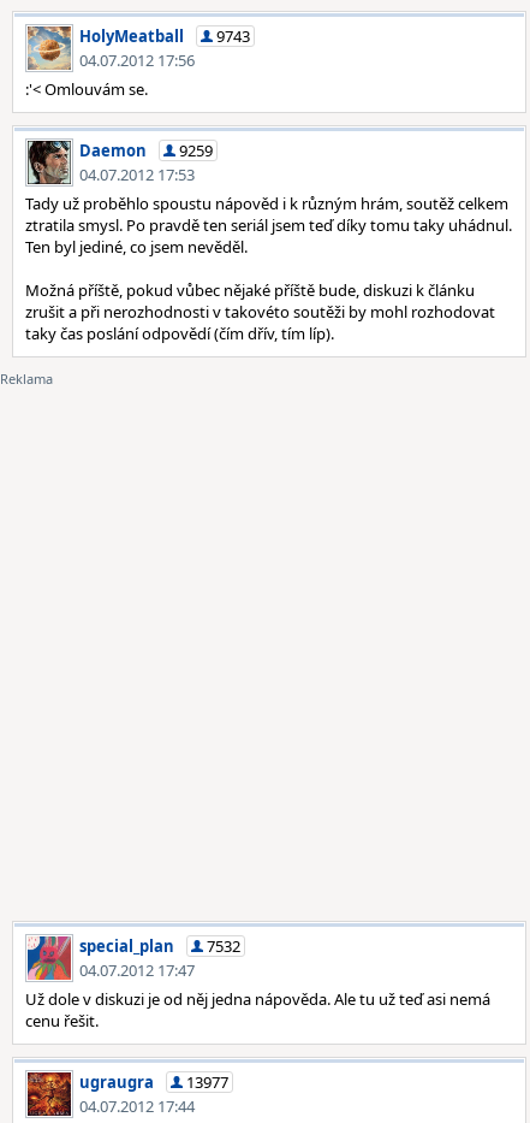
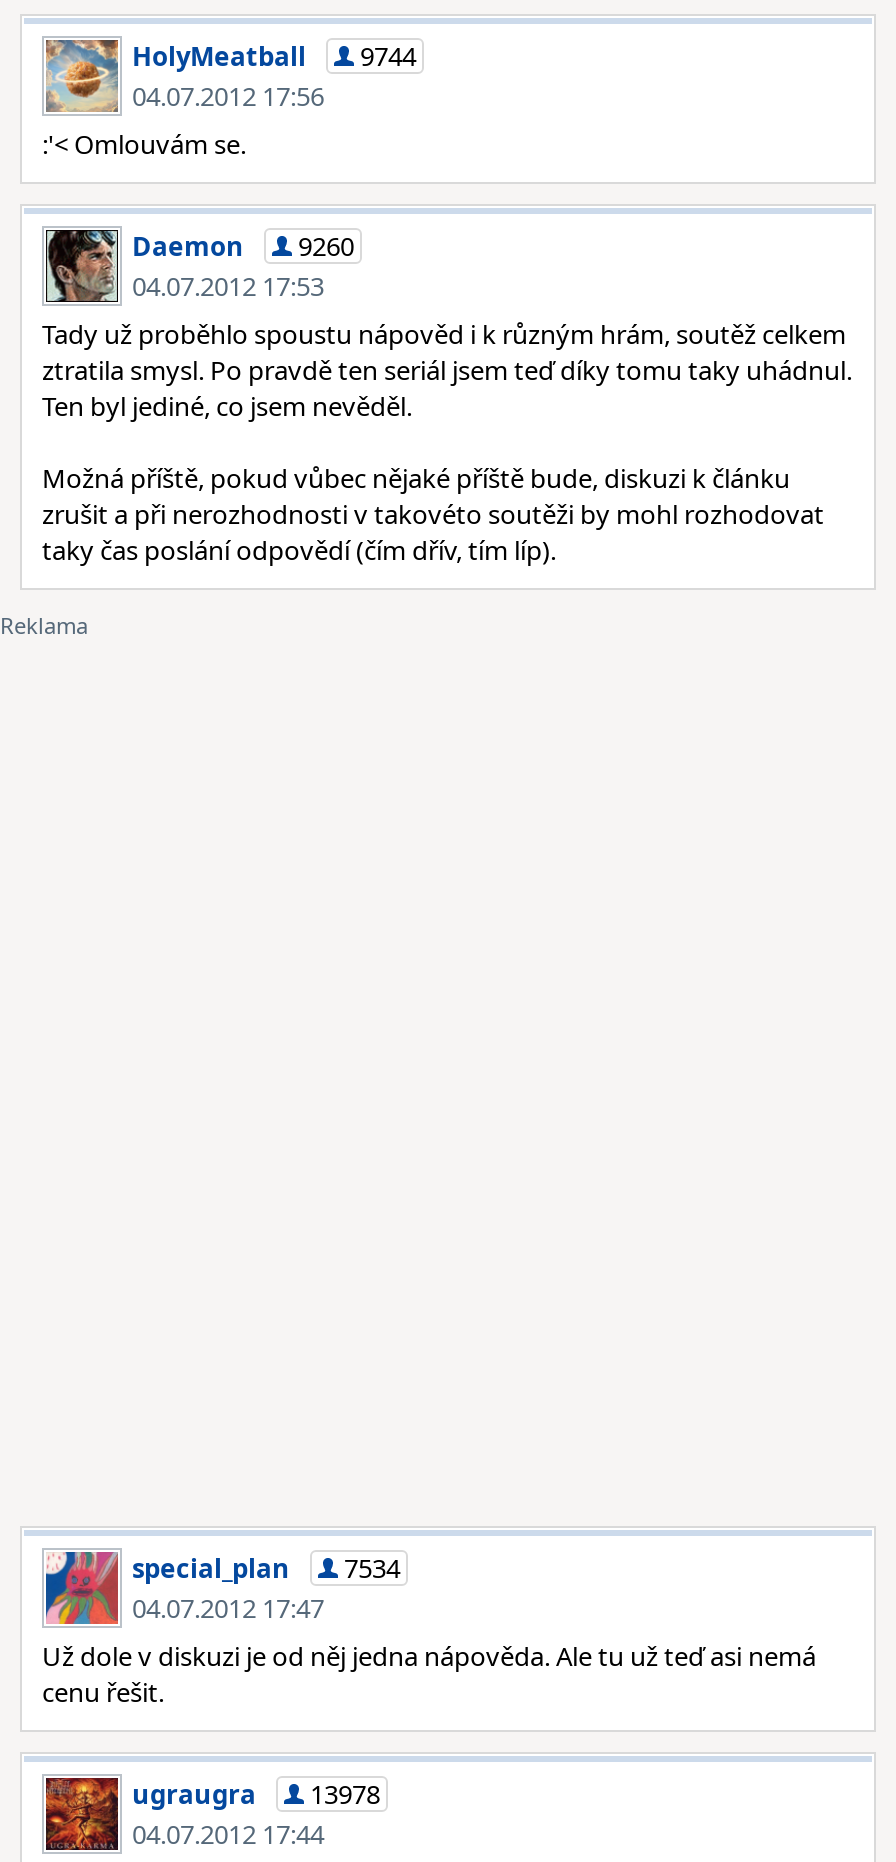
[79,25,250,47] HolyMeatball 9743 -> [132,38,416,74] HolyMeatball 9744
[79,140,213,161] Daemon 9259 -> [132,228,354,264] Daemon 9260
[79,935,240,957] special_plan 7532 -> [132,1550,400,1586] special_plan 7534
[79,1071,228,1093] ugraugra 13977 -> [132,1776,380,1812] ugraugra 13978

